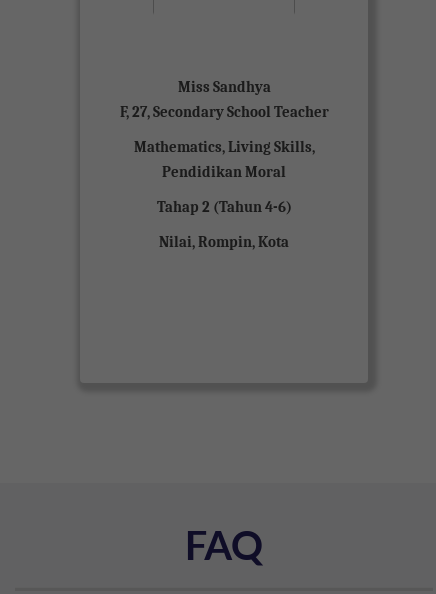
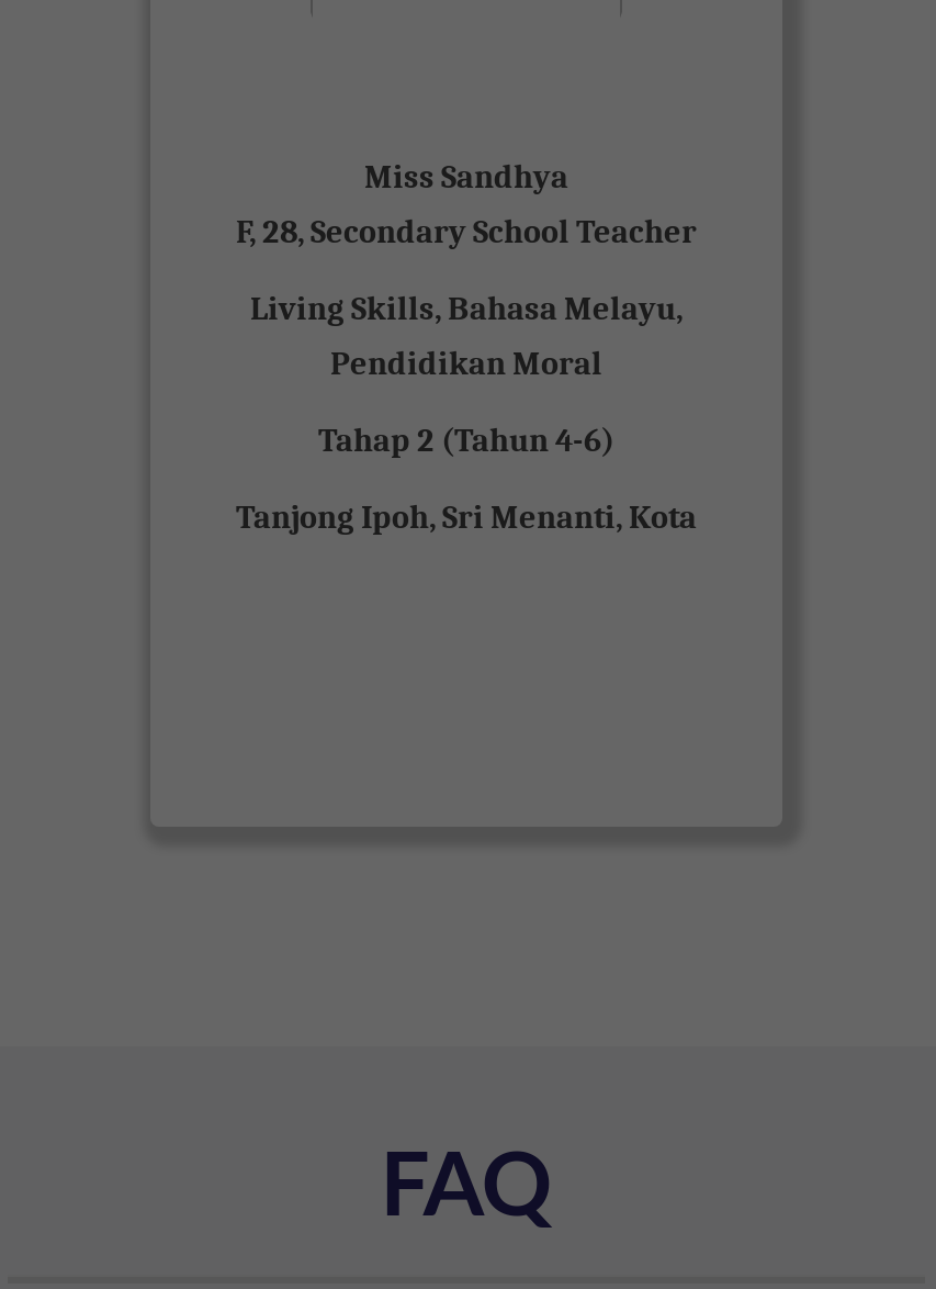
[119,103,328,121] F, 27, Secondary School Teacher -> [236,212,697,251] F, 28, Secondary School Teacher
[133,138,314,156] Mathematics, Living Skills, -> [250,289,683,328] Living Skills, Bahasa Melayu,
[159,233,289,251] Nilai, Rompin, Kota -> [236,497,697,537] Tanjong Ipoh, Sri Menanti, Kota

